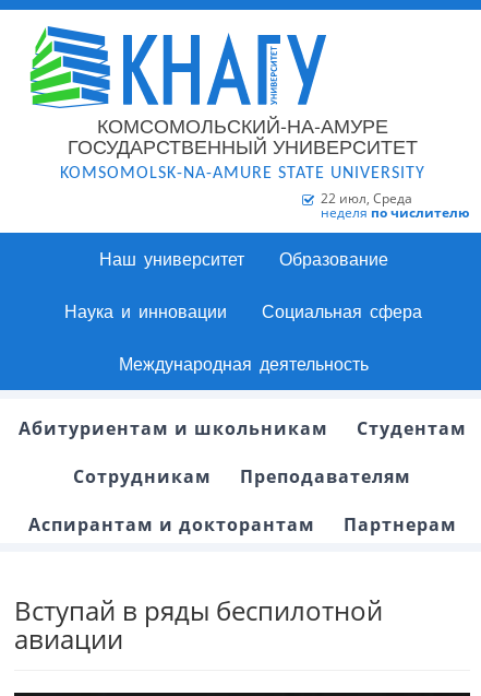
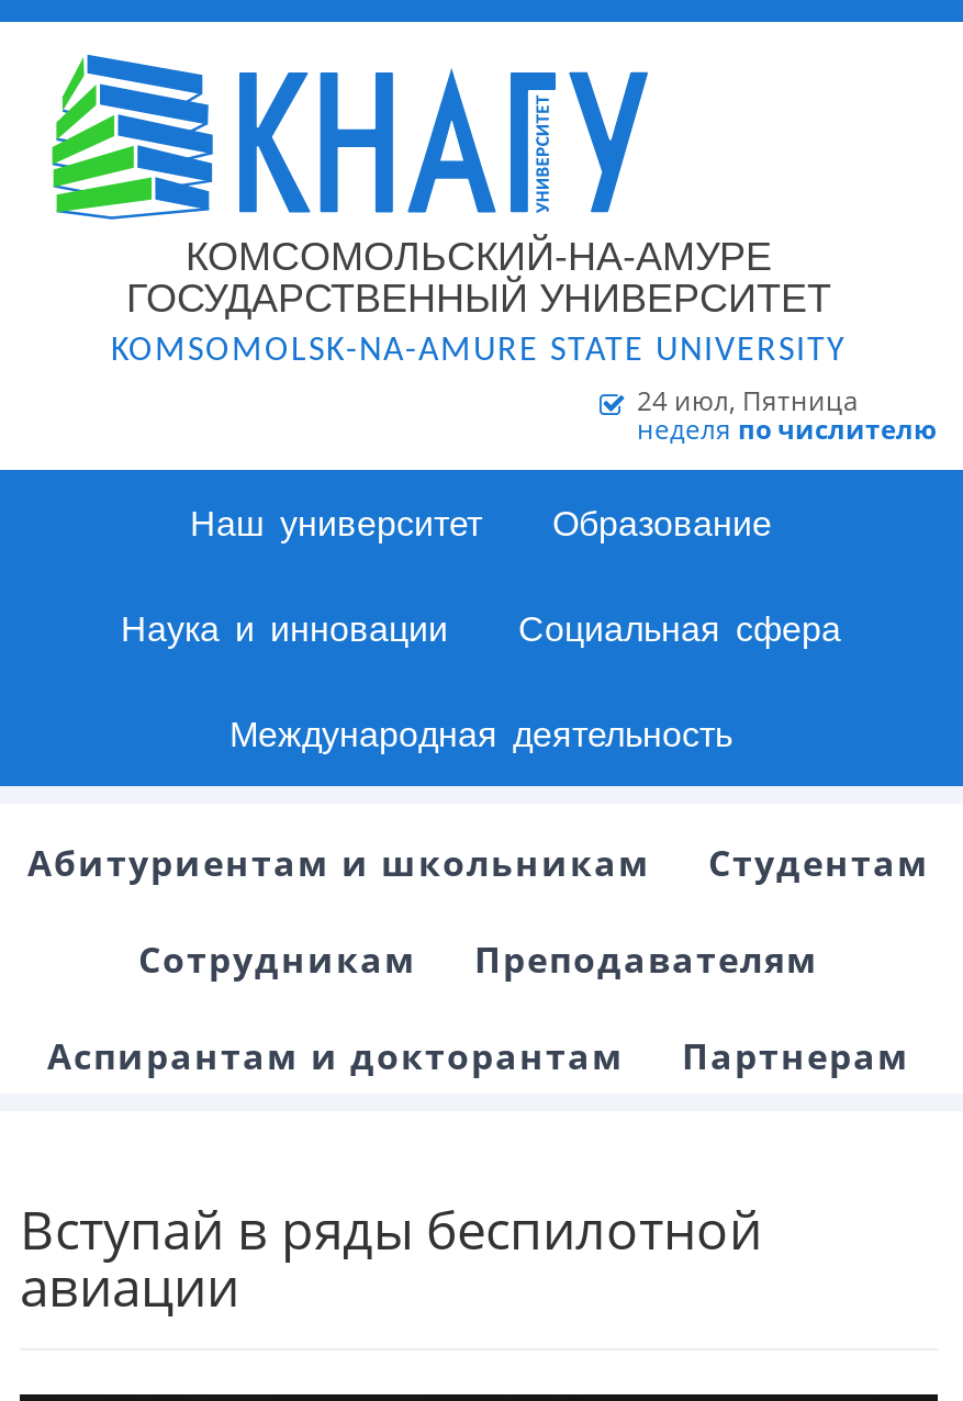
[321,189,412,208] 22 июл, Среда -> [637,382,859,419] 24 июл, Пятница

